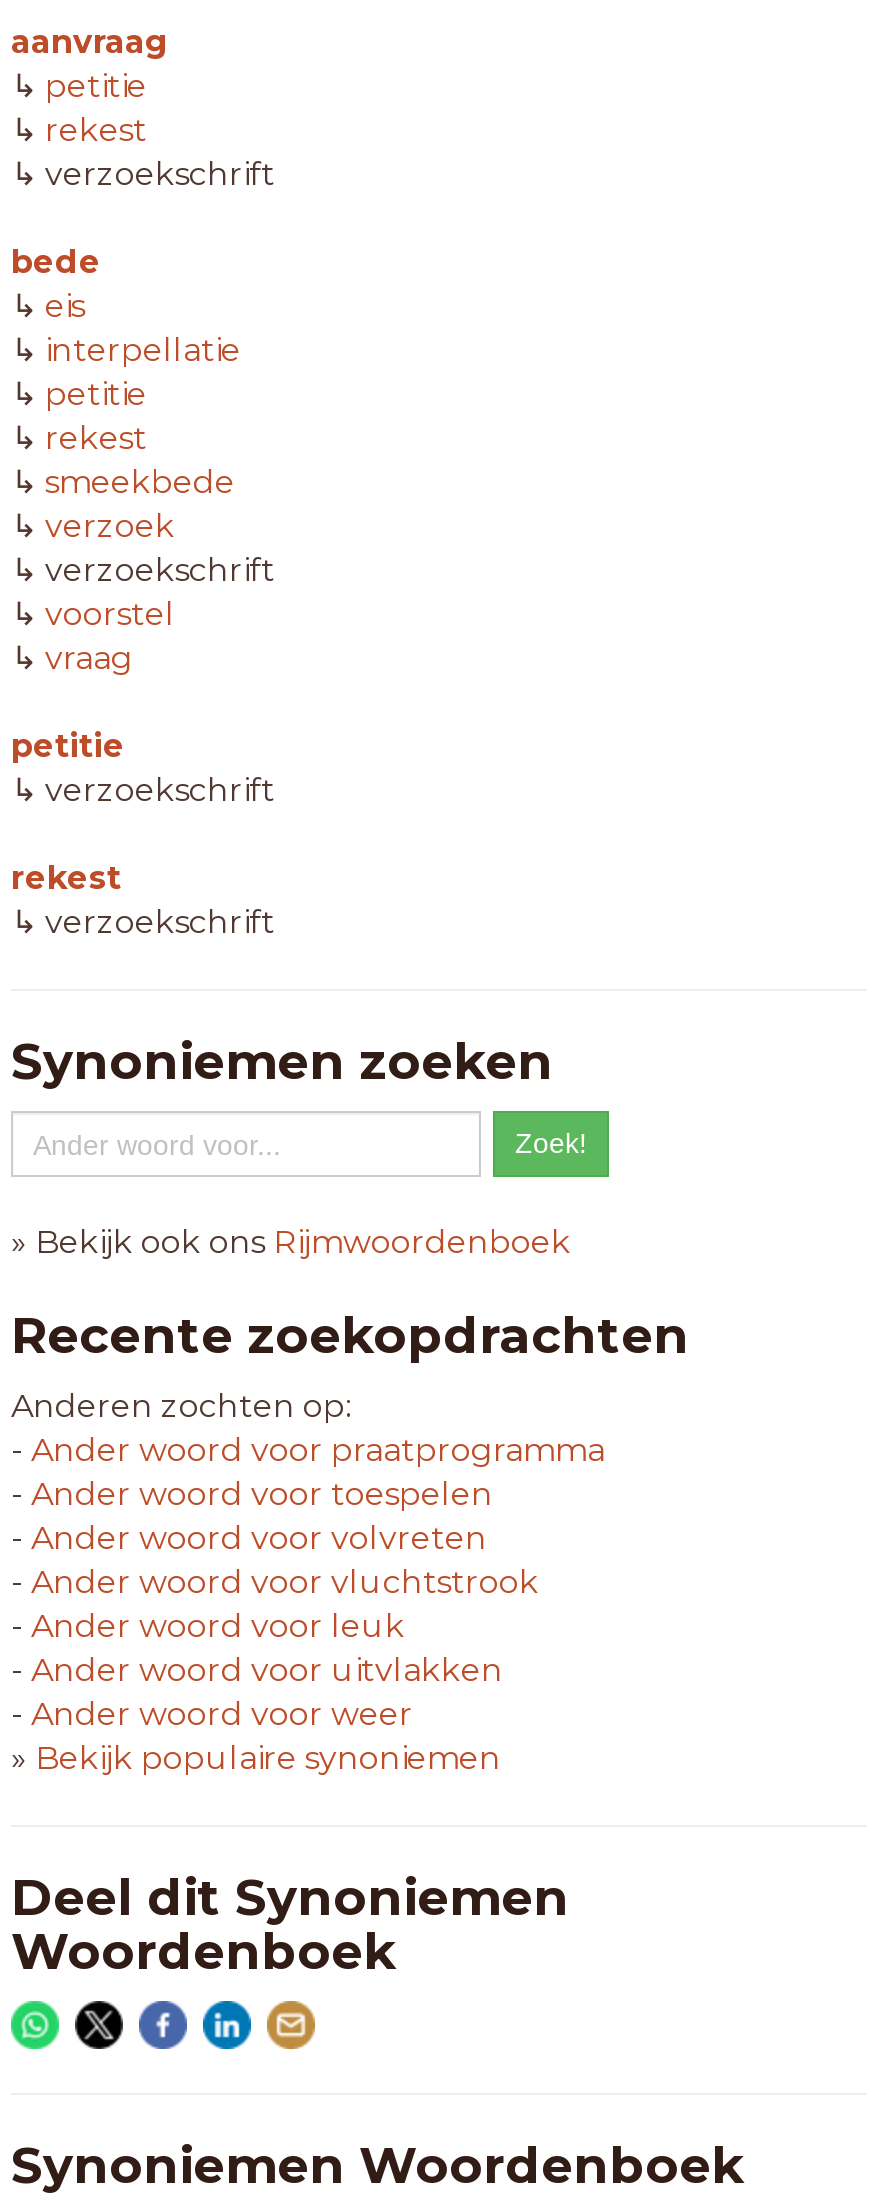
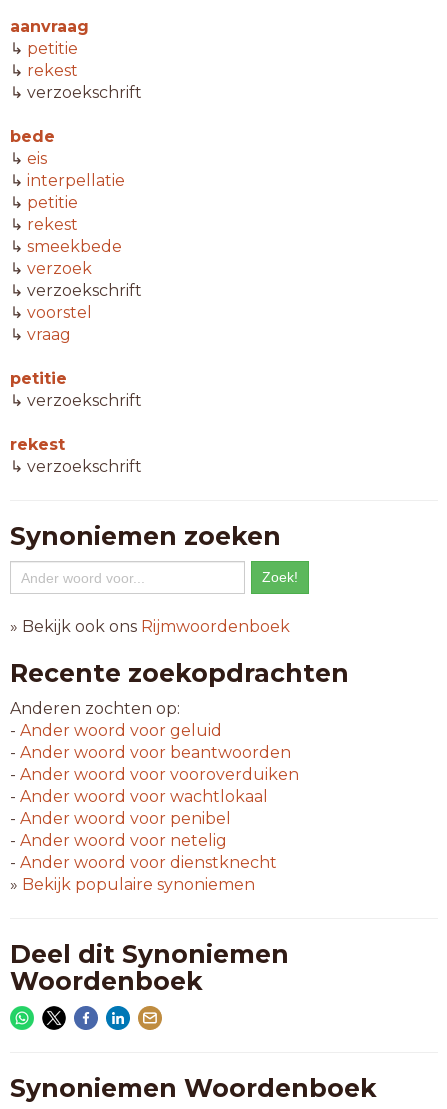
[11,1431,605,1469] - Ander woord voor praatprogramma -> [10,721,222,740] - Ander woord voor geluid
[11,1475,493,1513] - Ander woord voor toespelen -> [10,743,291,762] - Ander woord voor beantwoorden
[11,1519,487,1557] - Ander woord voor volvreten -> [10,765,299,784] - Ander woord voor vooroverduiken
[11,1563,539,1601] - Ander woord voor vluchtstrook -> [10,787,268,806] - Ander woord voor wachtlokaal
[11,1607,405,1645] - Ander woord voor leuk -> [10,809,231,828] - Ander woord voor penibel
[11,1651,503,1689] - Ander woord voor uitvlakken -> [10,831,227,850] - Ander woord voor netelig
[11,1695,413,1733] - Ander woord voor weer -> [10,853,277,872] - Ander woord voor dienstknecht

